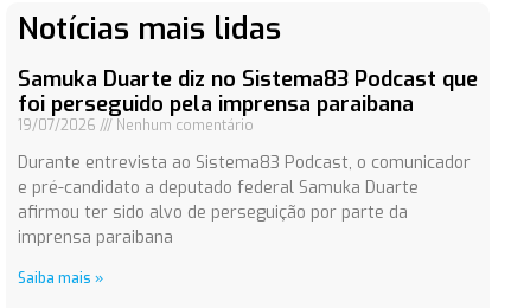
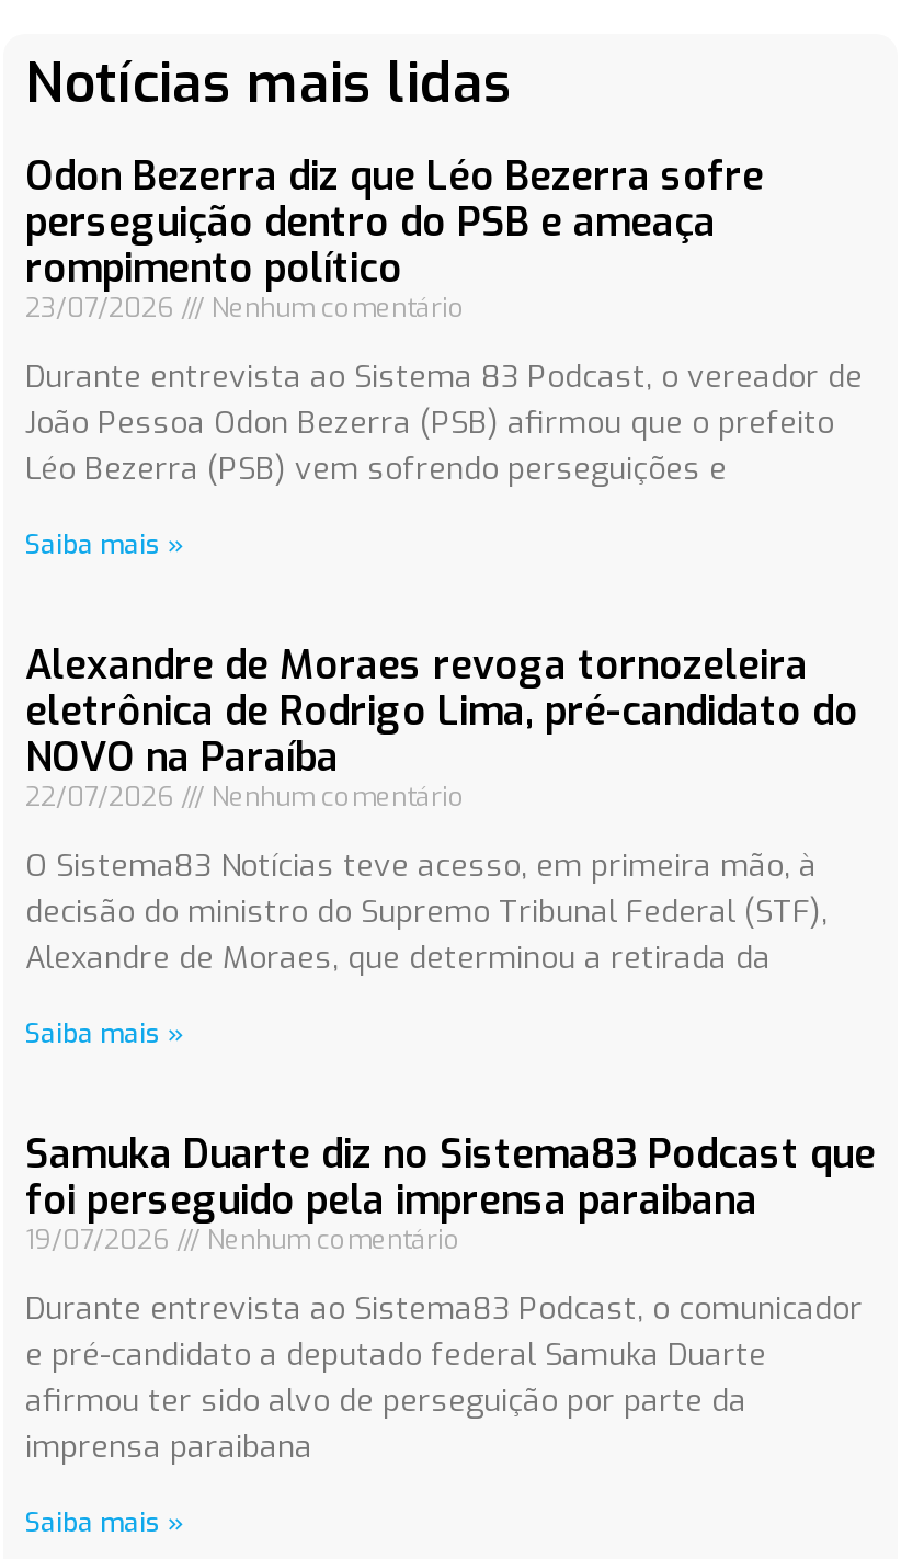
none -> [25,151,863,1052] Odon Bezerra diz que Léo Bezerra sofre | perseguição dentro do PSB e ameaça | rompimento político | 23/07/2026 | Nenhum comentário | Durante entrevista ao Sistema 83 Podcast, o vereador de | João Pessoa Odon Bezerra (PSB) afirmou que o prefeito | Léo Bezerra (PSB) vem sofrendo perseguições e | Saiba mais » | Alexandre de Moraes revoga tornozeleira | eletrônica de Rodrigo Lima, pré-candidato do | NOVO na Paraíba | 22/07/2026 | Nenhum comentário | O Sistema83 Notícias teve acesso, em primeira mão, à | decisão do ministro do Supremo Tribunal Federal (STF), | Alexandre de Moraes, que determinou a retirada da | Saiba mais »

